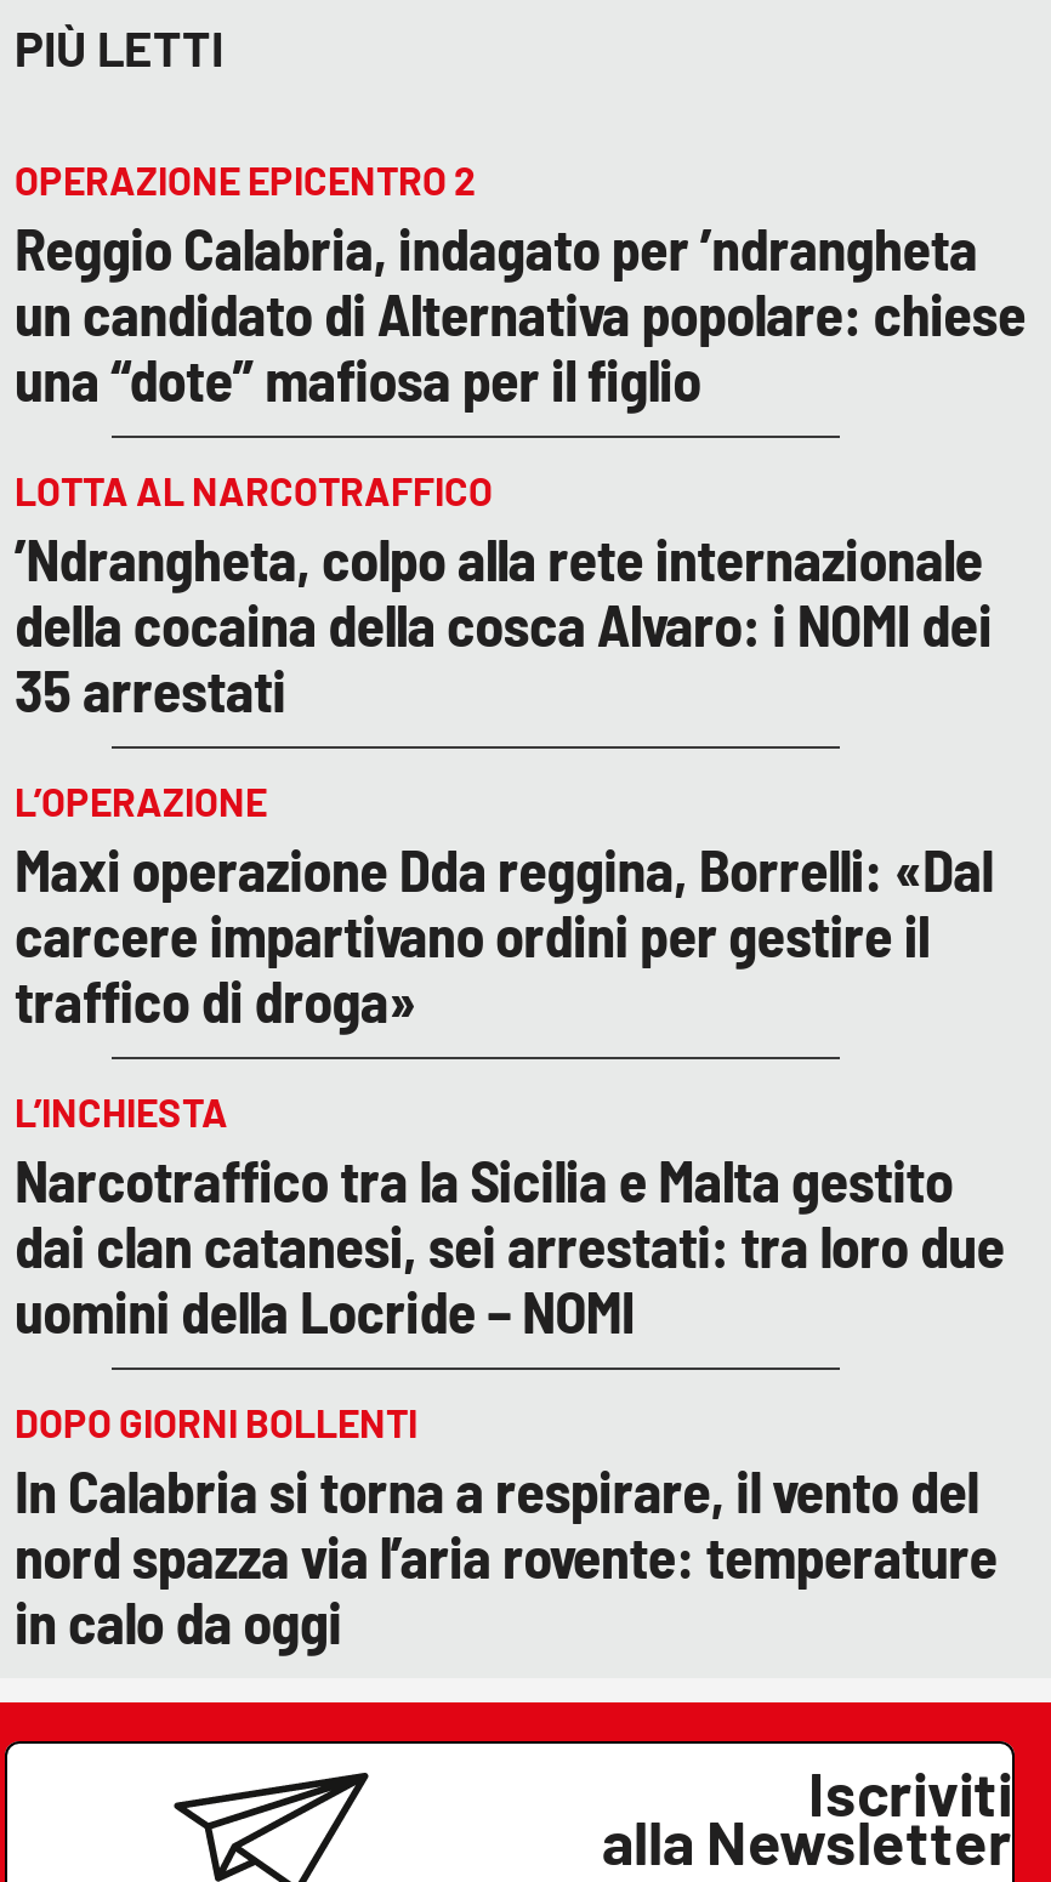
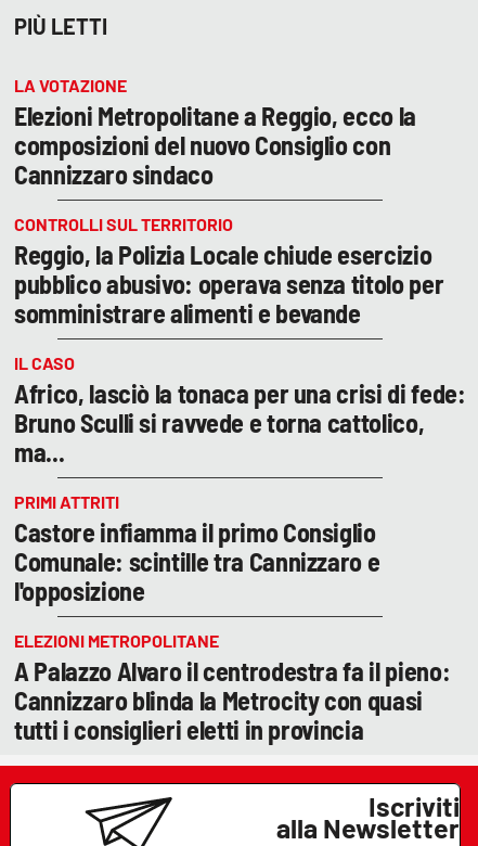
[15,156,1026,413] OPERAZIONE EPICENTRO 2 | Reggio Calabria, indagato per ’ndrangheta | un candidato di Alternativa popolare: chiese | una “dote” mafiosa per il figlio -> [14,74,416,189] LA VOTAZIONE | Elezioni Metropolitane a Reggio, ecco la | composizioni del nuovo Consiglio con | Cannizzaro sindaco
[15,466,992,723] LOTTA AL NARCOTRAFFICO | ’Ndrangheta, colpo alla rete internazionale | della cocaina della cosca Alvaro: i NOMI dei | 35 arrestati -> [14,213,444,328] CONTROLLI SUL TERRITORIO | Reggio, la Polizia Locale chiude esercizio | pubblico abusivo: operava senza titolo per | somministrare alimenti e bevande
[15,777,993,1034] L’OPERAZIONE | Maxi operazione Dda reggina, Borrelli: «Dal | carcere impartivano ordini per gestire il | traffico di droga» -> [14,352,466,467] IL CASO | Africo, lasciò la tonaca per una crisi di fede: | Bruno Sculli si ravvede e torna cattolico, | ma...
[15,1087,1005,1345] L’INCHIESTA | Narcotraffico tra la Sicilia e Malta gestito | dai clan catanesi, sei arrestati: tra loro due | uomini della Locride – NOMI -> [14,491,380,606] PRIMI ATTRITI | Castore infiamma il primo Consiglio | Comunale: scintille tra Cannizzaro e | l'opposizione
[15,1398,998,1655] DOPO GIORNI BOLLENTI | In Calabria si torna a respirare, il vento del | nord spazza via l’aria rovente: temperature | in calo da oggi -> [14,630,450,745] ELEZIONI METROPOLITANE | A Palazzo Alvaro il centrodestra fa il pieno: | Cannizzaro blinda la Metrocity con quasi | tutti i consiglieri eletti in provincia

